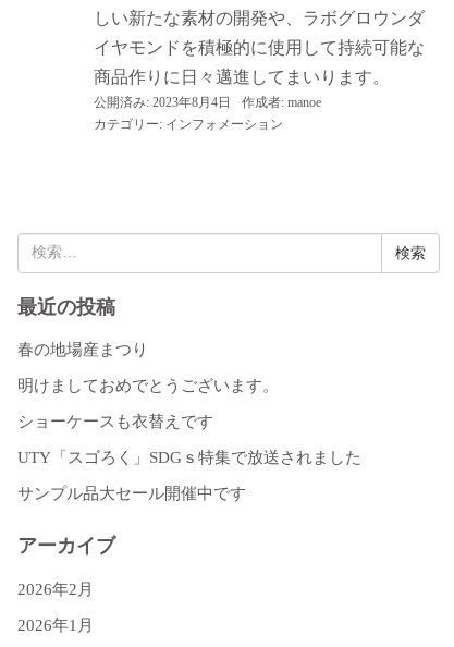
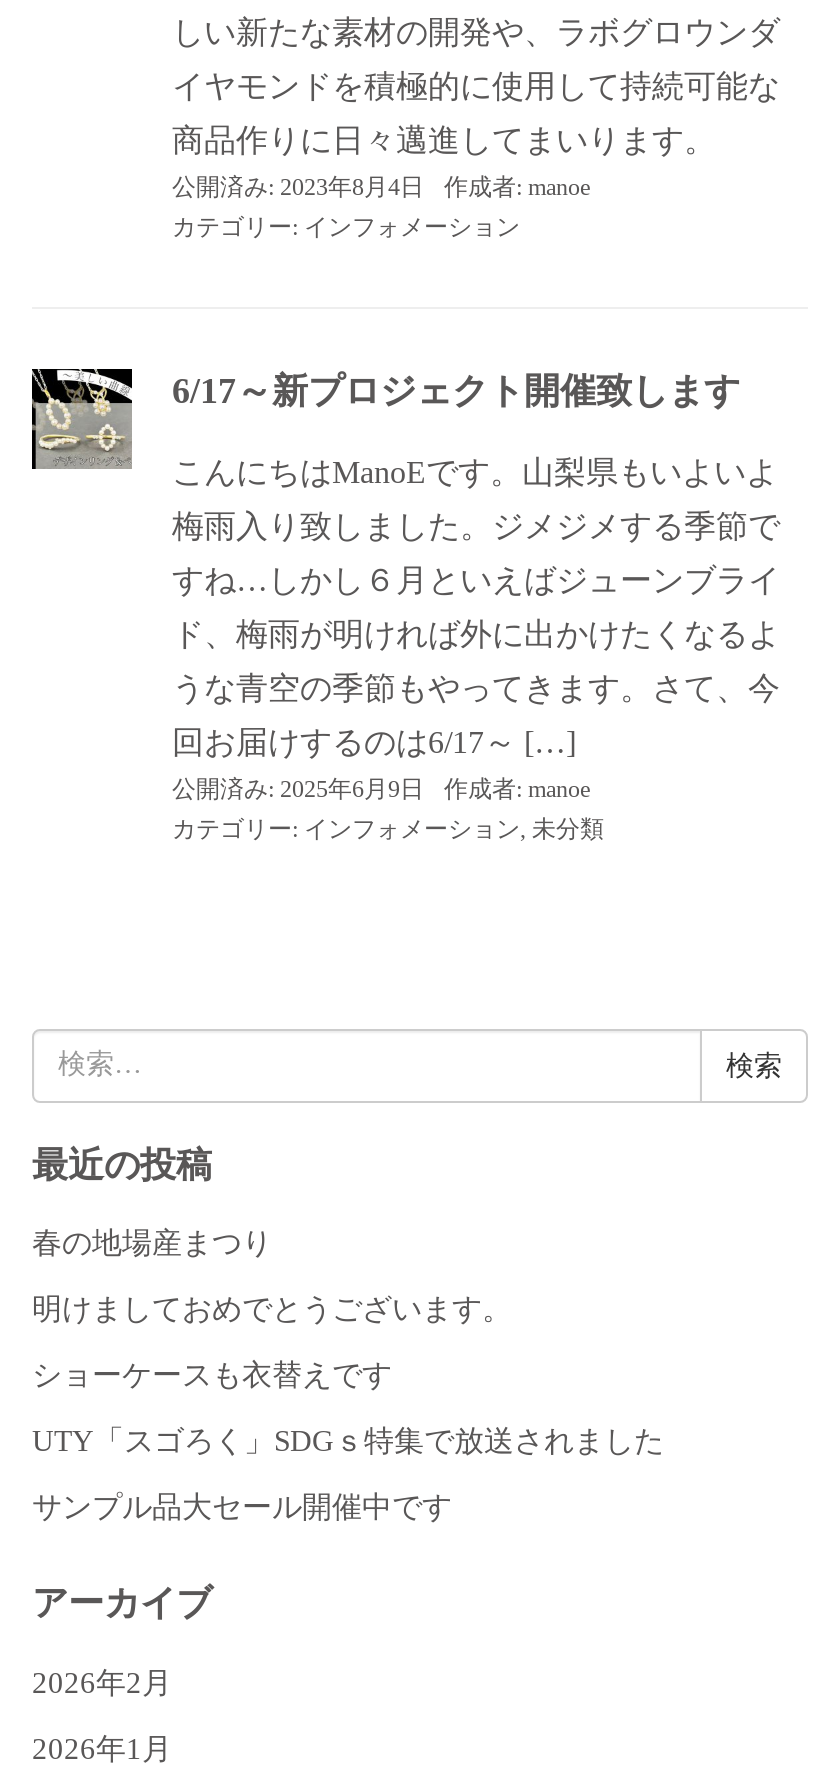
none -> [28,365,780,843] [image] | 6/17～新プロジェクト開催致します | こんにちはManoEです。山梨県もいよいよ | 梅雨入り致しました。ジメジメする季節で | すね…しかし６月といえばジューンブライ | ド、梅雨が明ければ外に出かけたくなるよ | うな青空の季節もやってきます。さて、今 | 回お届けするのは6/17～ […] | 公開済み: 2025年6月9日 | 作成者: manoe | カテゴリー:インフォメーション,未分類

